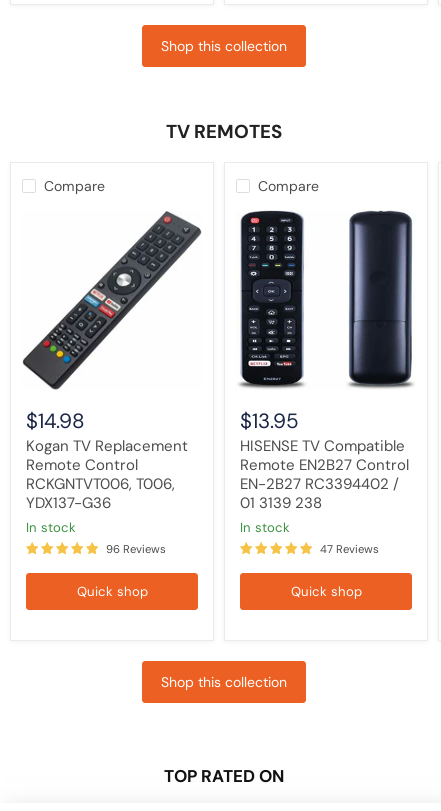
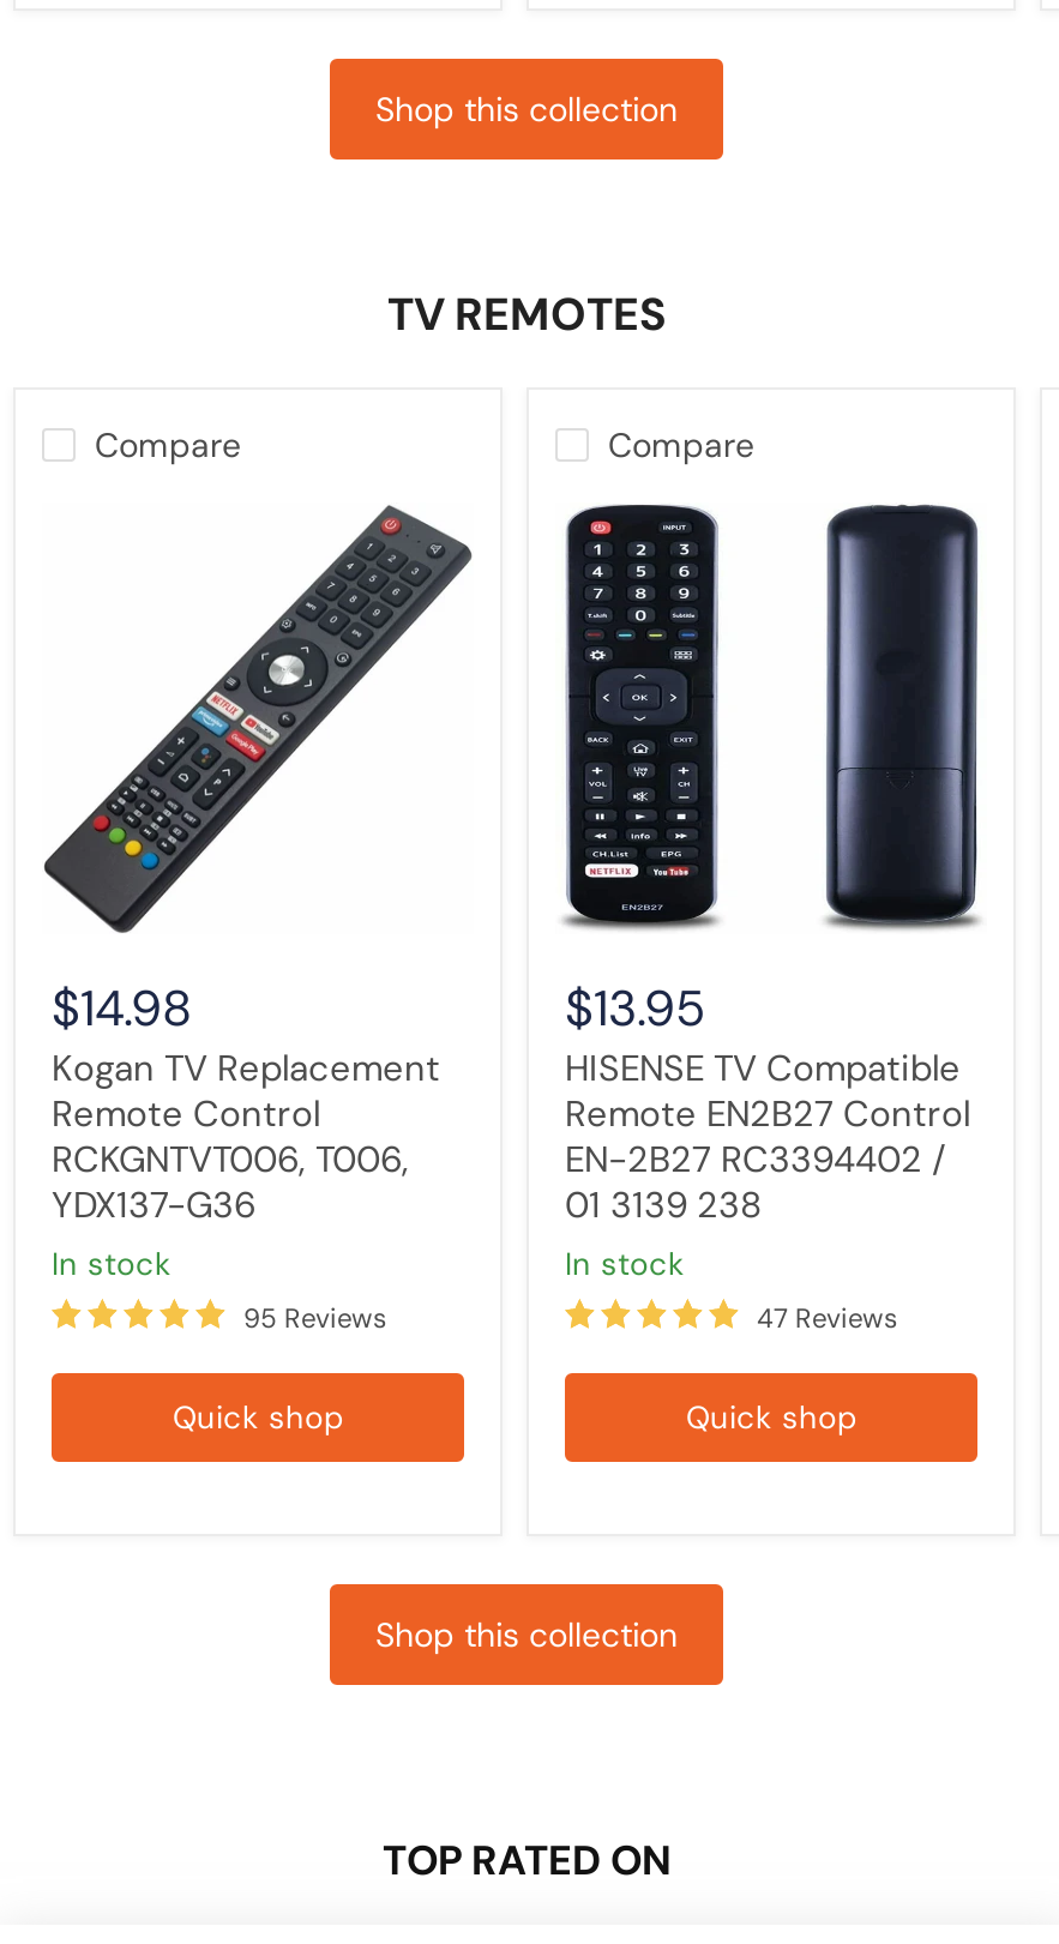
[106,542,166,556] 96 Reviews -> [243,1300,387,1334] 95 Reviews

